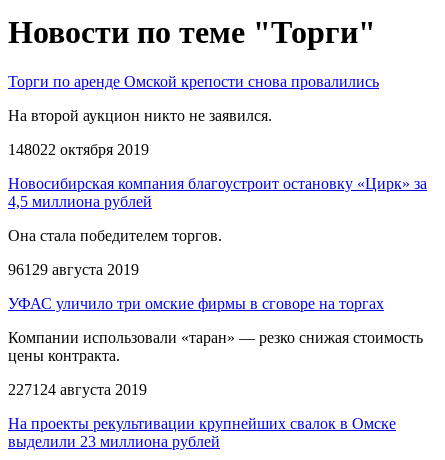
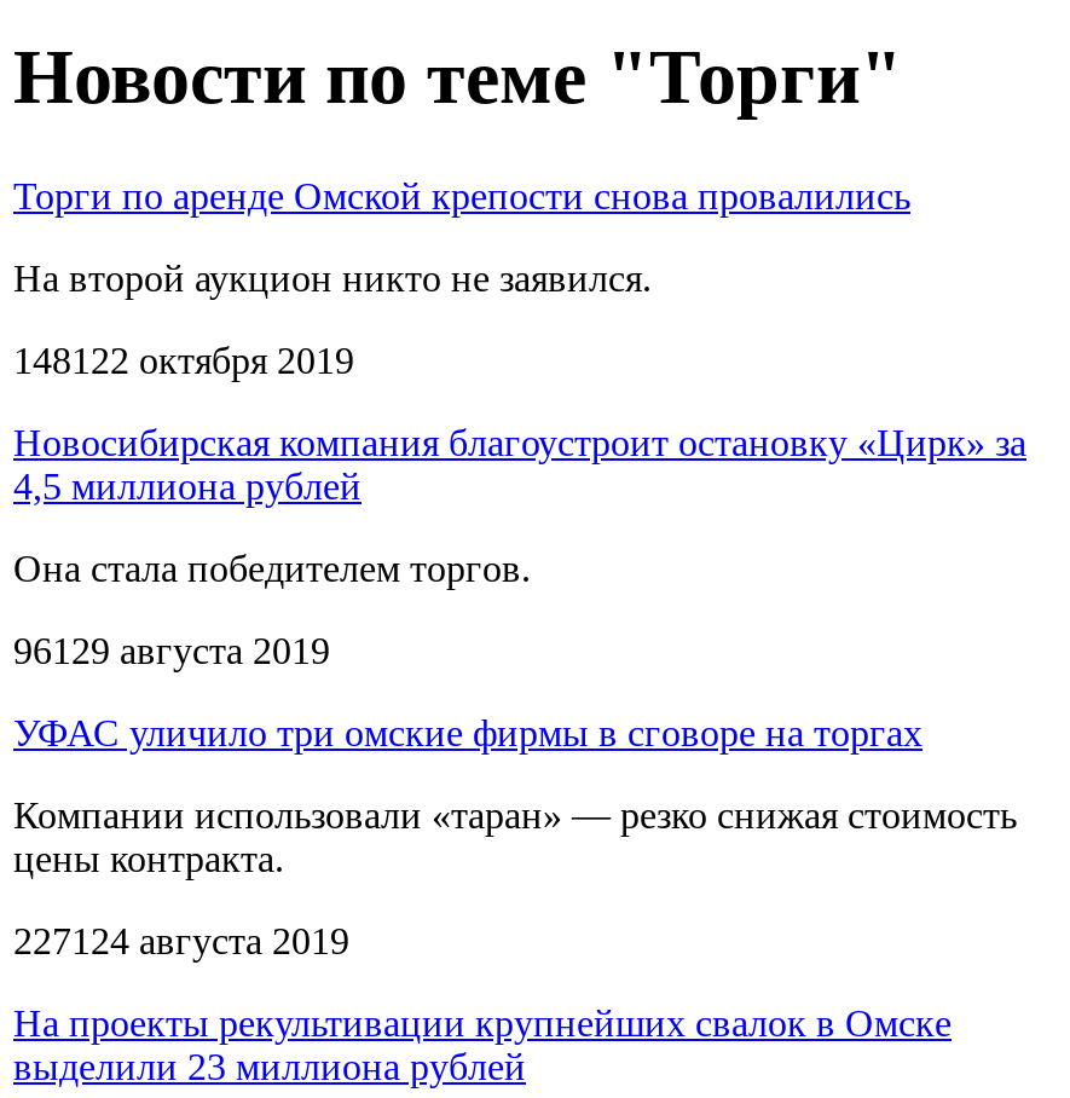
[8,141,149,158] 1480 22 октября 2019 -> [13,340,354,381] 1481 22 октября 2019

